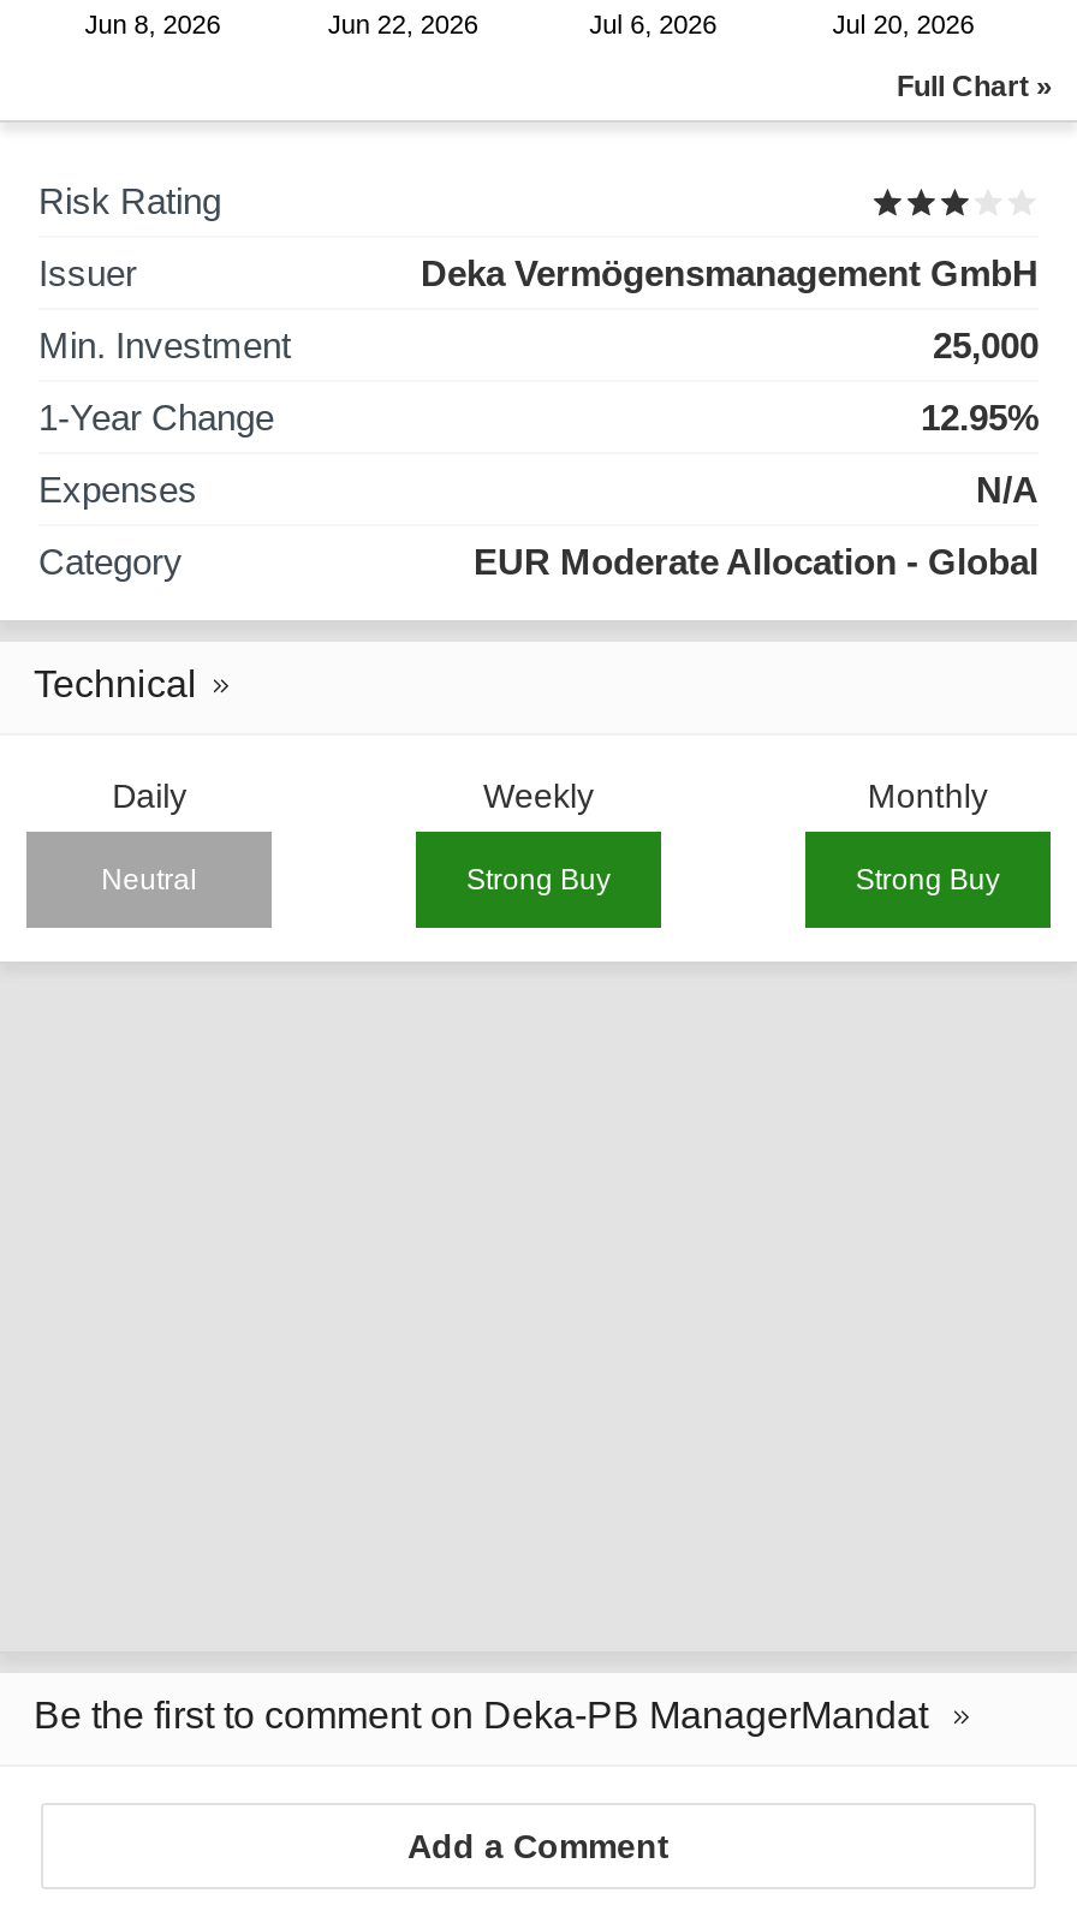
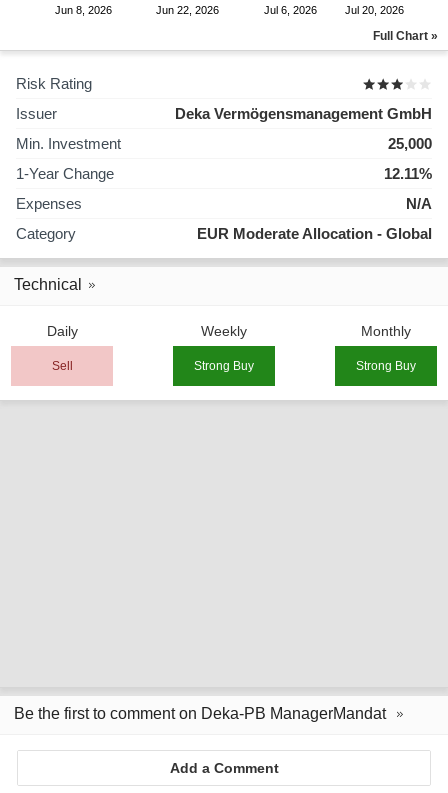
[921,397,1039,438] 12.95% -> [384,165,432,182] 12.11%
[101,863,197,897] Neutral -> [52,359,73,373] Sell

